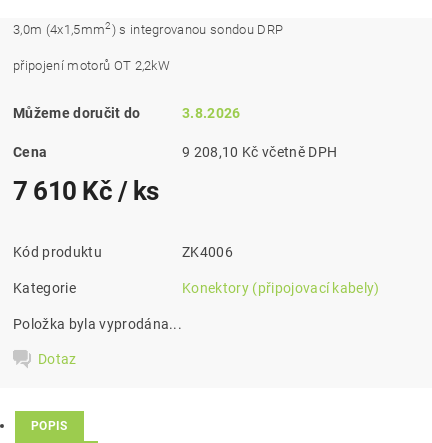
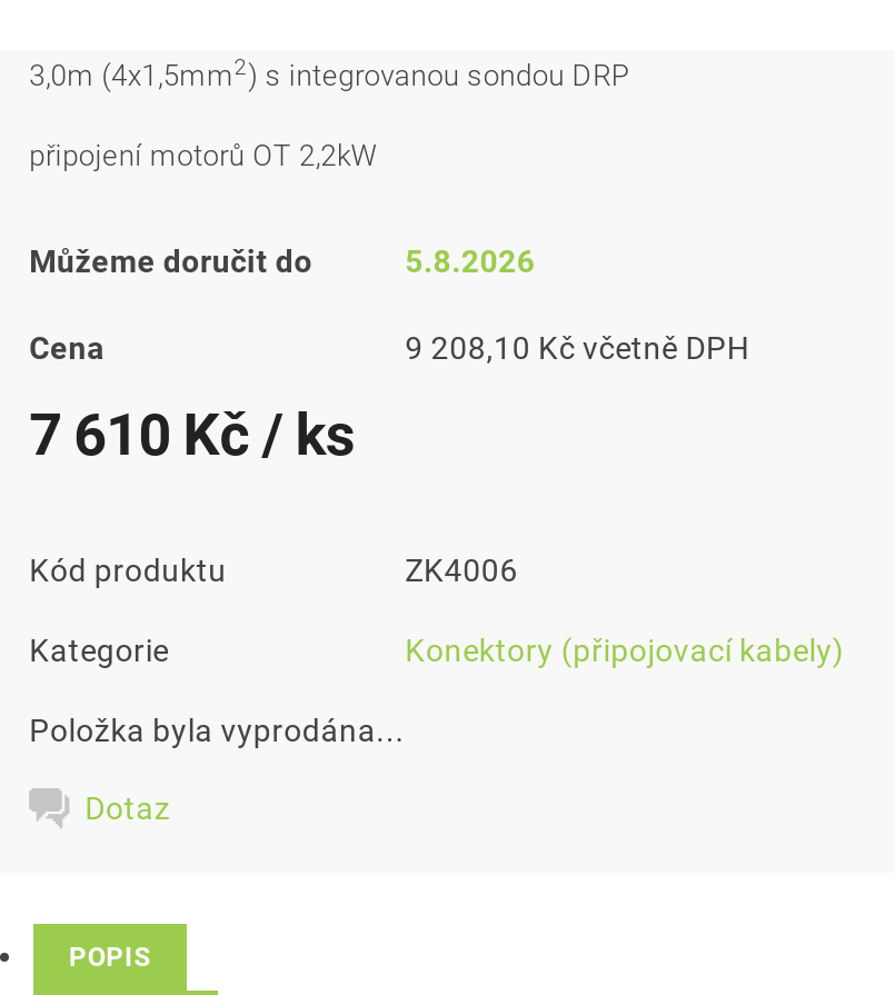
[182,104,241,120] 3.8.2026 -> [405,242,535,278] 5.8.2026

